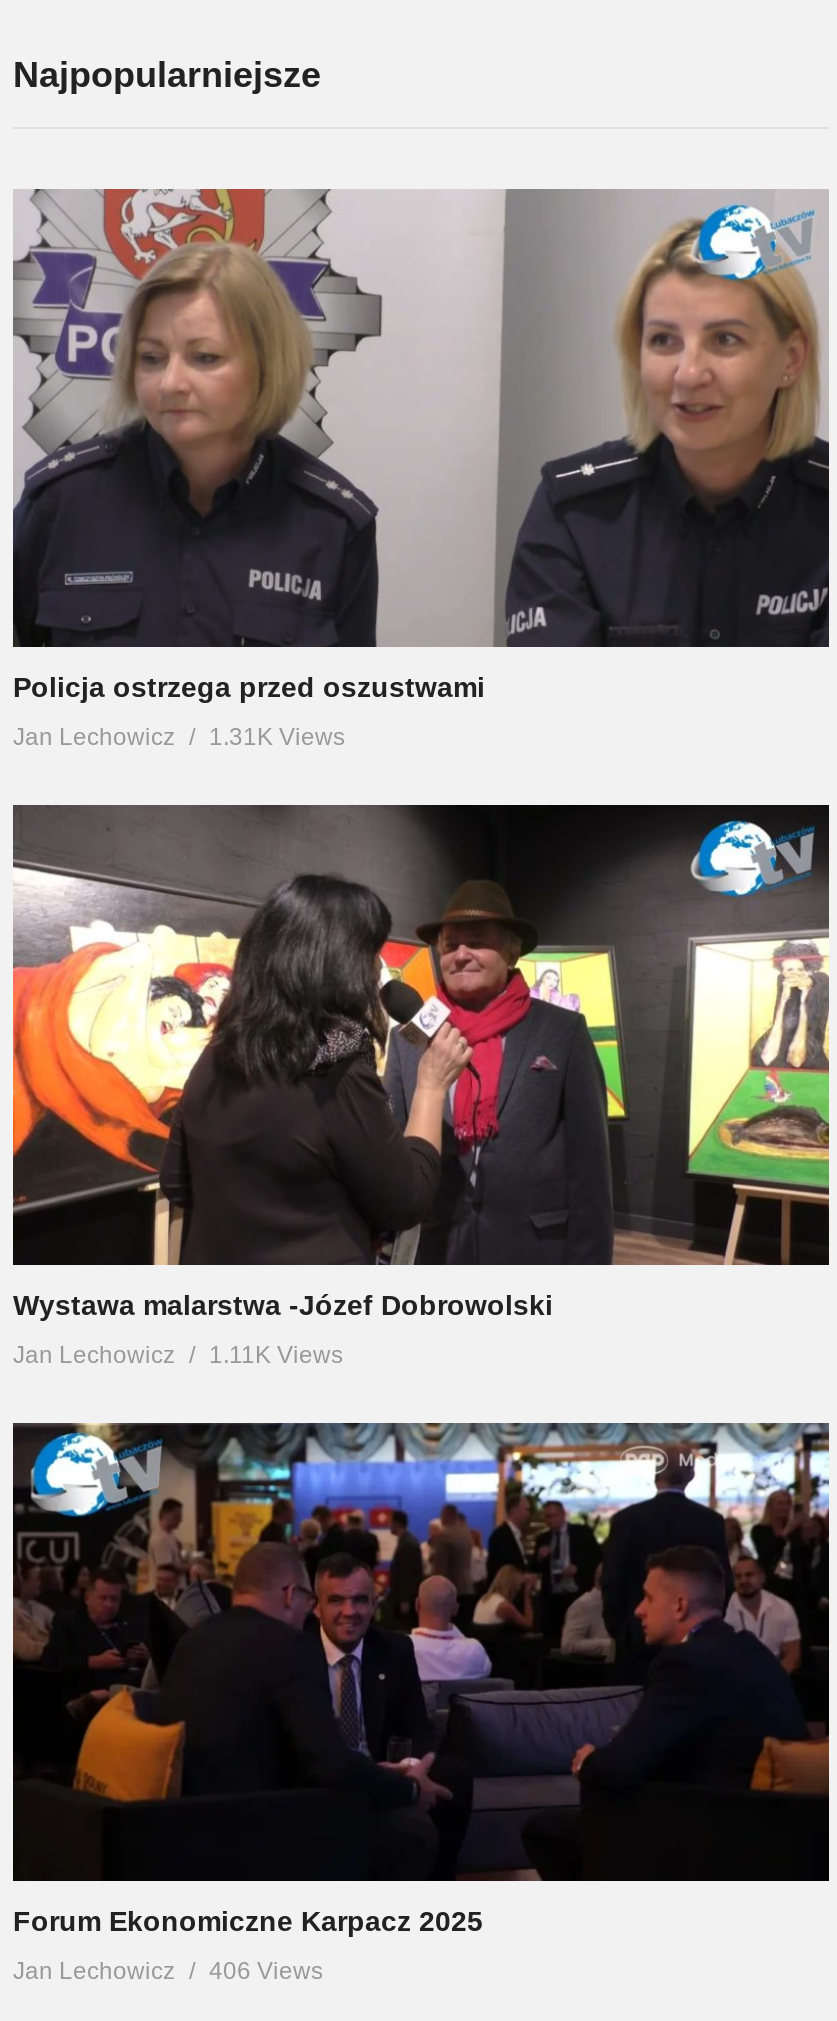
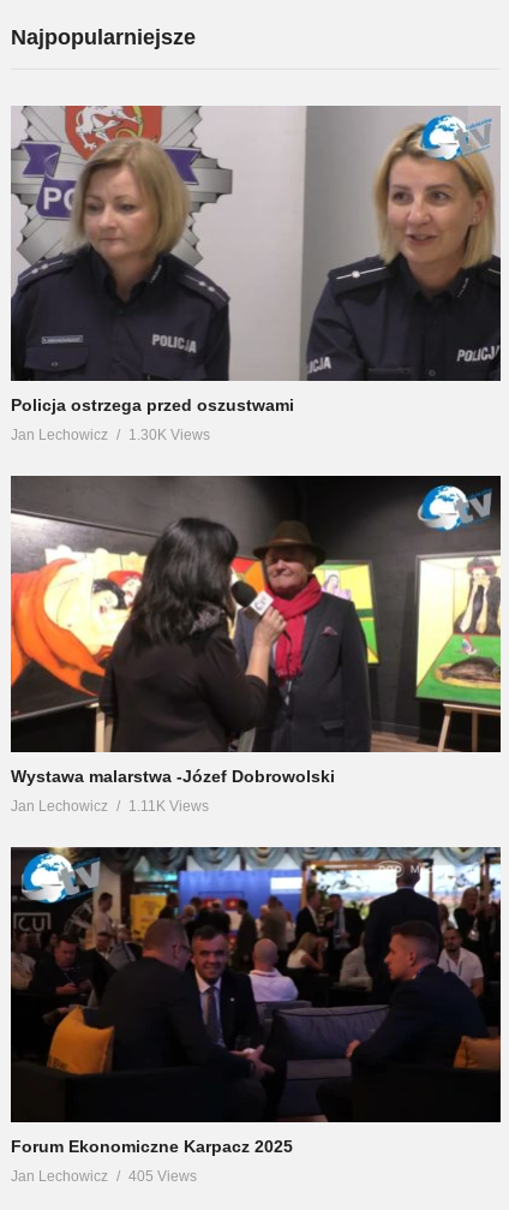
[13,723,345,751] Jan Lechowicz 1.31K Views -> [11,427,210,444] Jan Lechowicz 1.30K Views
[13,1957,323,1985] Jan Lechowicz 406 Views -> [11,1168,197,1185] Jan Lechowicz 405 Views

